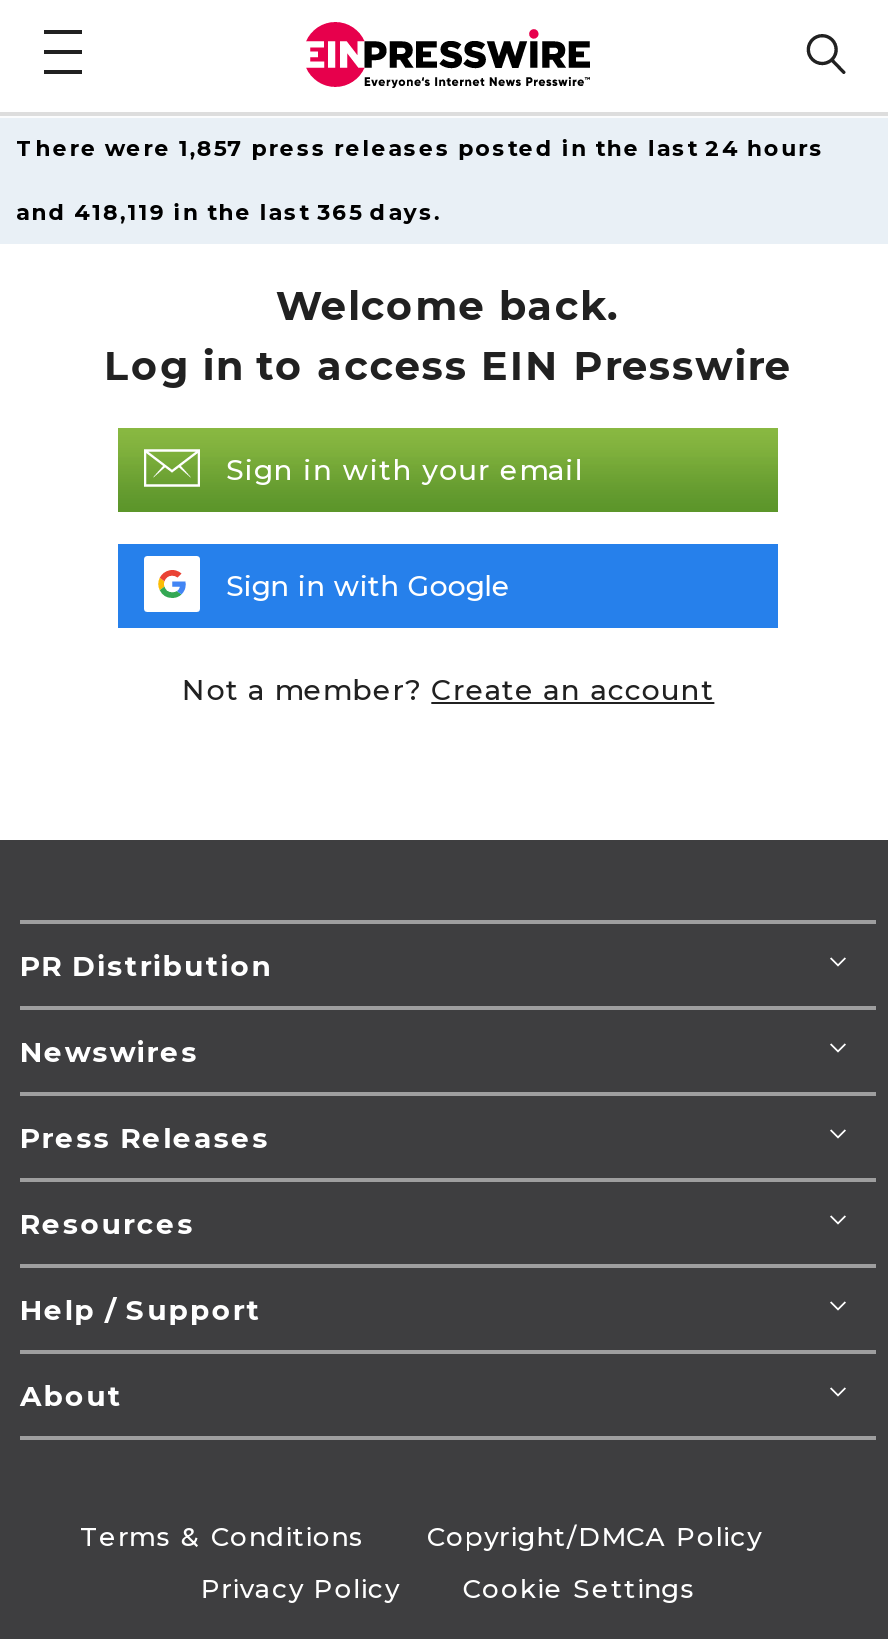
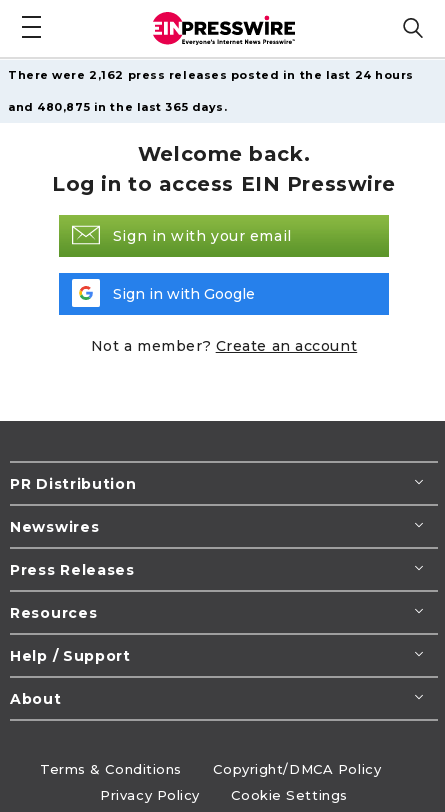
[16,134,824,162] There were 1,857 press releases posted in the last 24 hours -> [8,68,414,82] There were 2,162 press releases posted in the last 24 hours
[16,198,441,226] and 418,119 in the last 365 days. -> [8,100,227,114] and 480,875 in the last 365 days.

